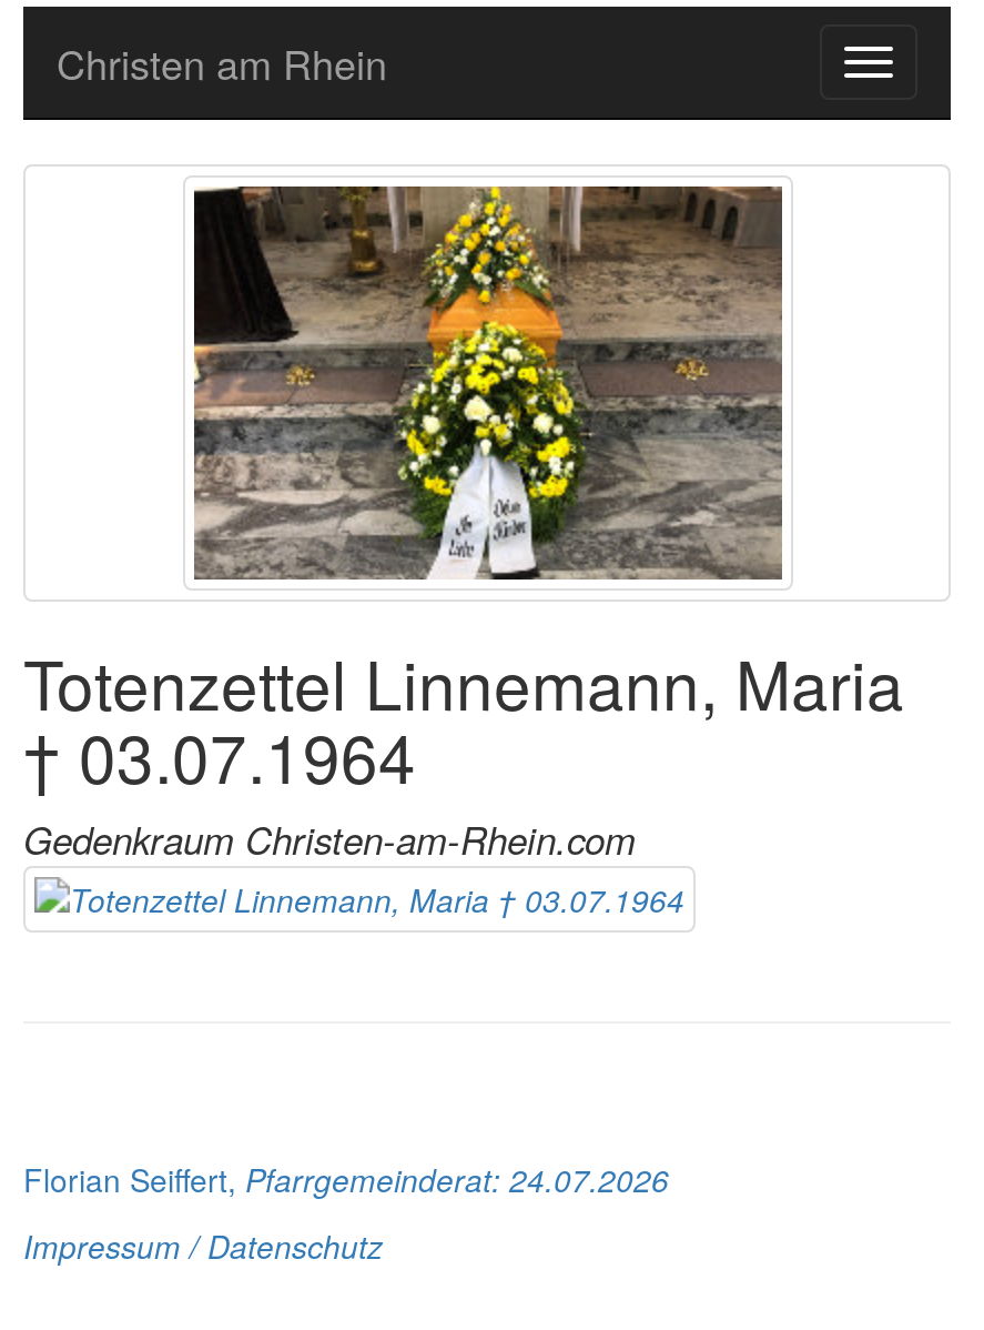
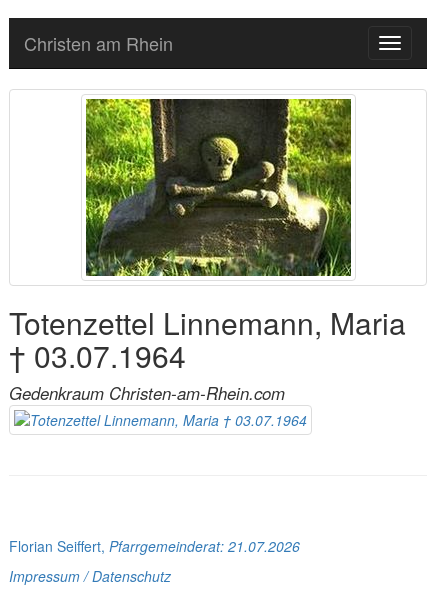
[192,184,784,580] [image] -> [85,98,352,277] [image]
[23,1157,669,1201] Florian Seiffert, Pfarrgemeinderat: 24.07.2026 -> [9,536,300,556] Florian Seiffert, Pfarrgemeinderat: 21.07.2026

